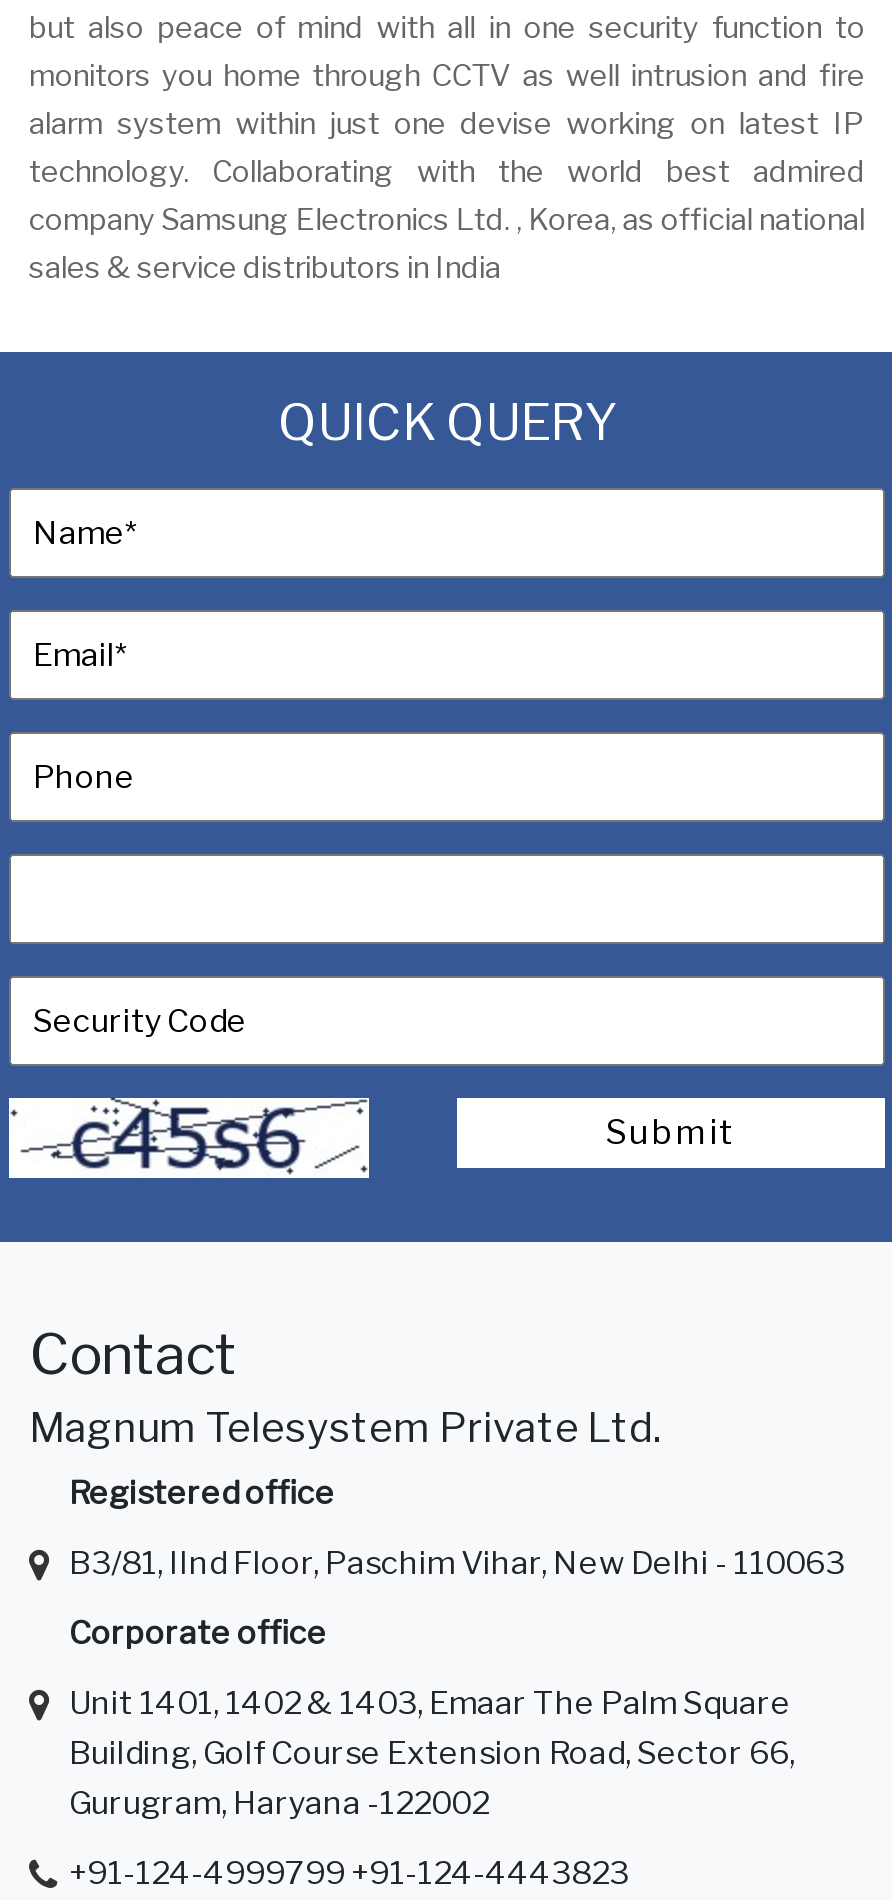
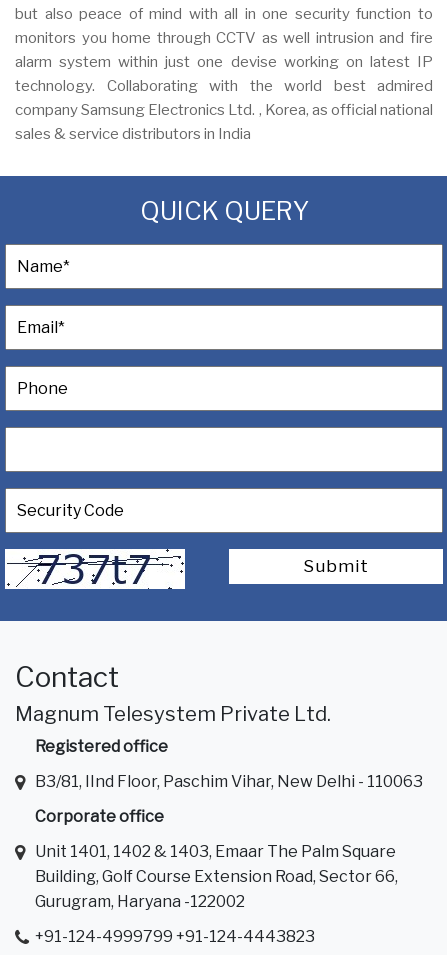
[9,1098,369,1180] [image] -> [5,549,185,589] [image]

